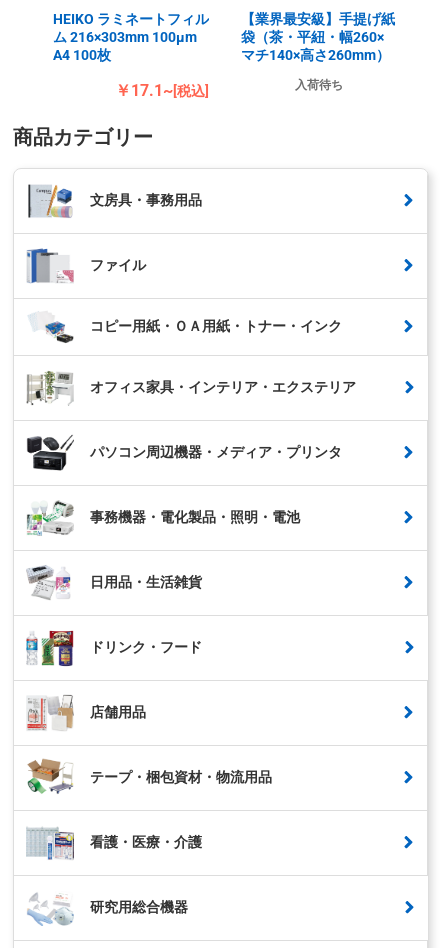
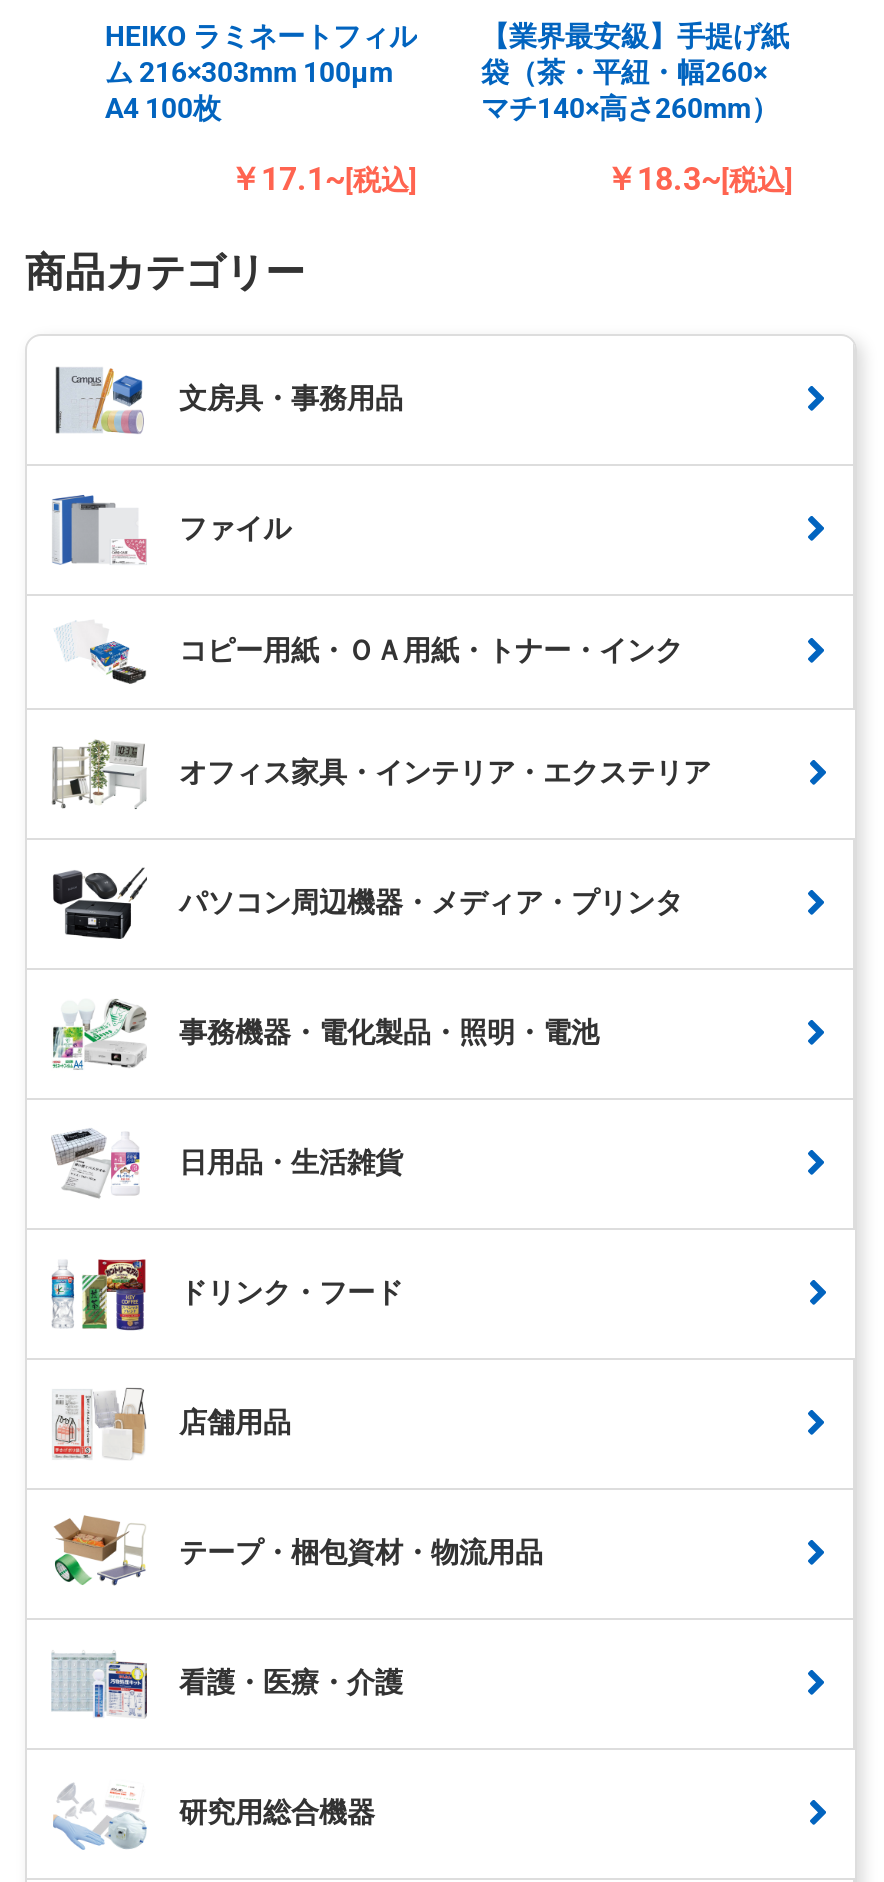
[295,78,343,92] 入荷待ち -> [605,159,793,197] ￥18.3~[税込]

